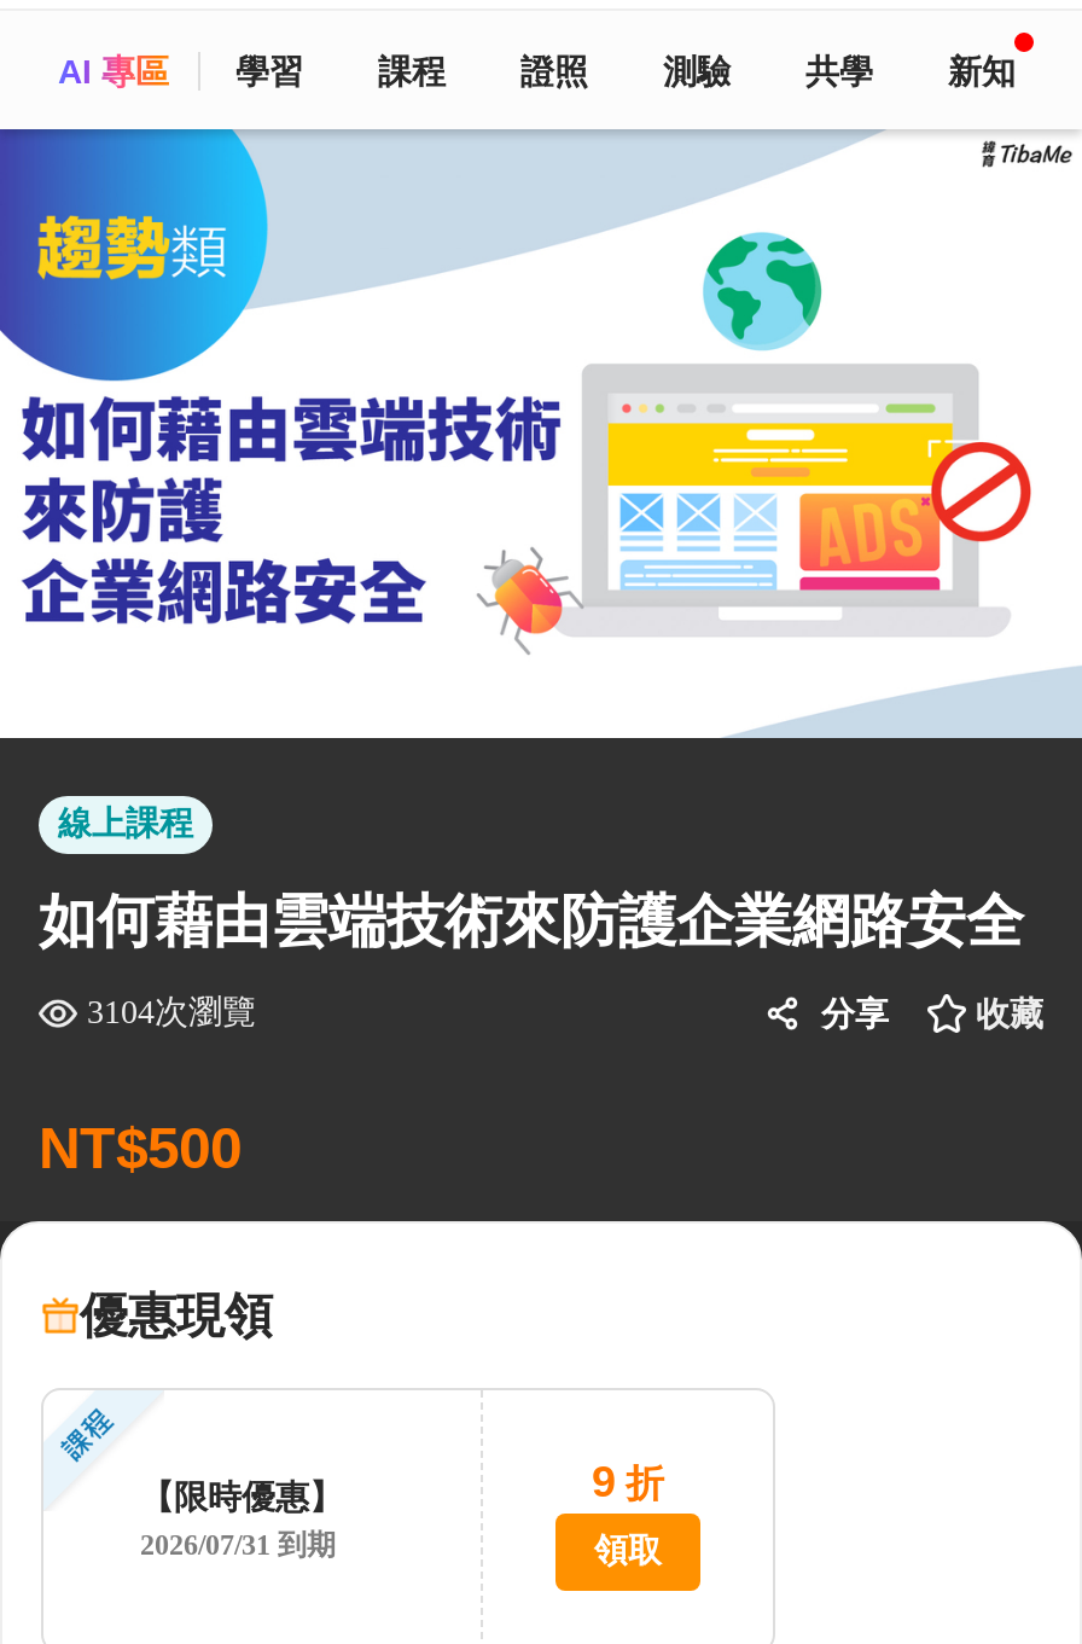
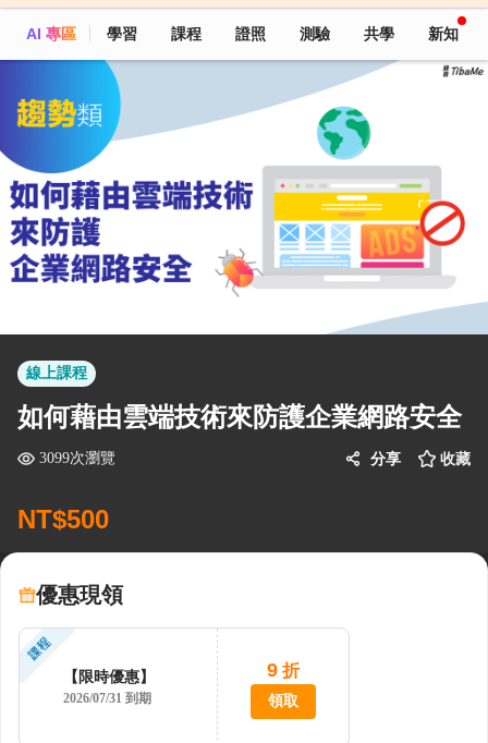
[87,994,256,1030] 3104次瀏覽 -> [39,450,115,466] 3099次瀏覽

